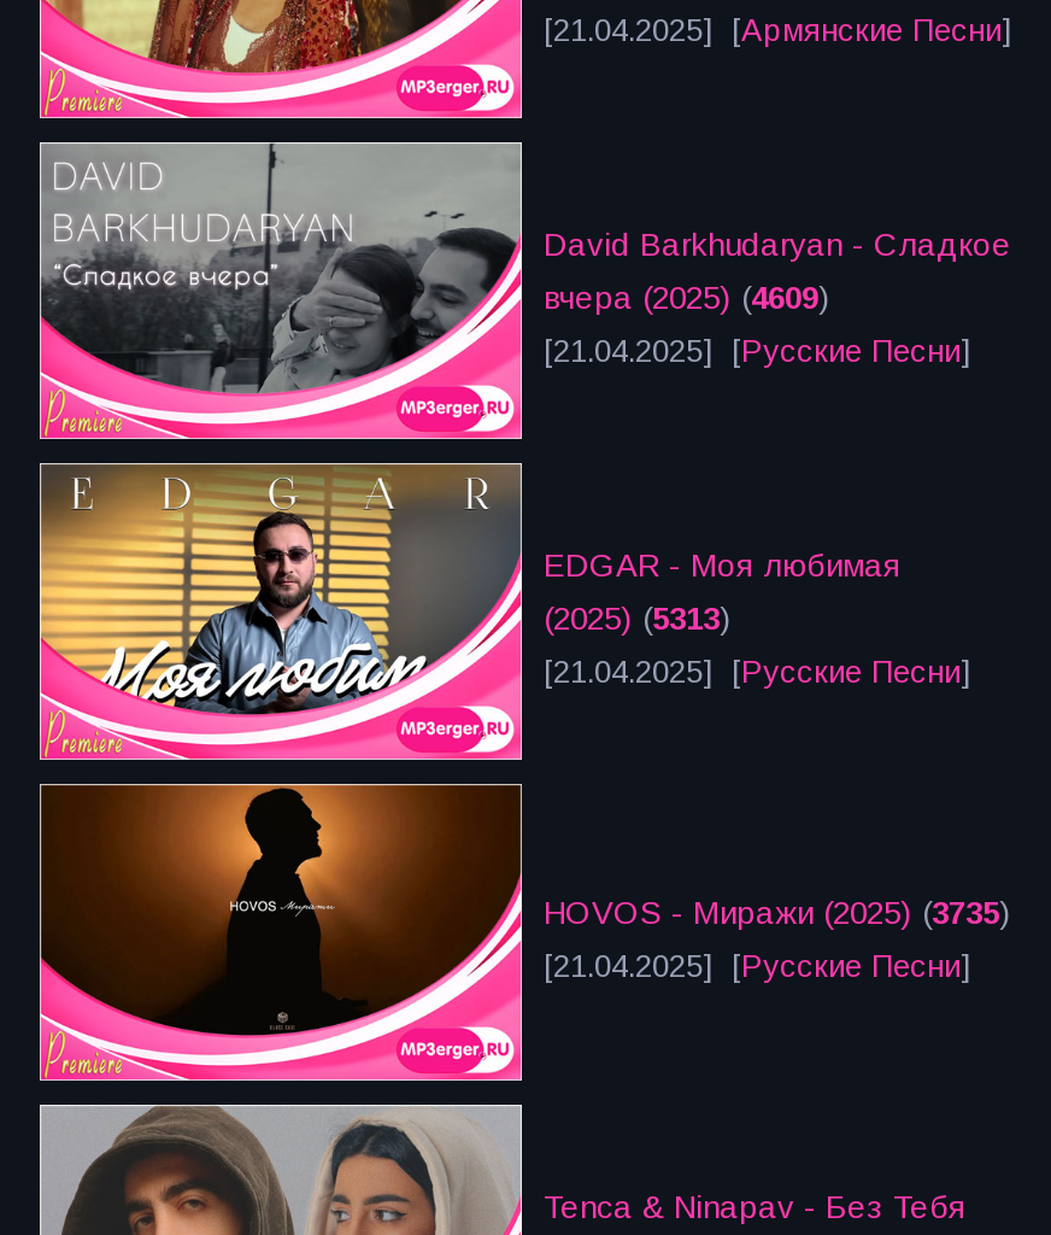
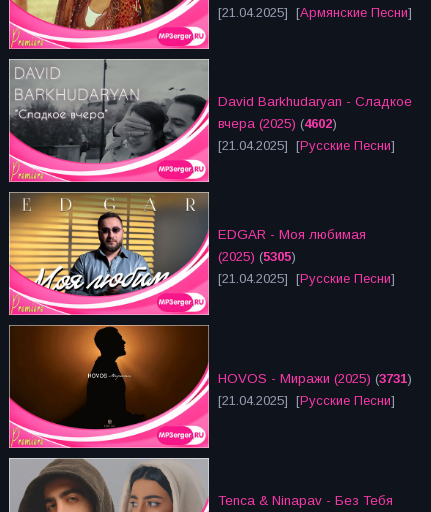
[544,281,830,317] вчера (2025) (4609) -> [218,116,337,131] вчера (2025) (4602)
[544,601,732,638] (2025) (5313) -> [218,249,296,264] (2025) (5305)
[544,896,1011,932] HOVOS - Миражи (2025) (3735) -> [218,371,412,386] HOVOS - Миражи (2025) (3731)

